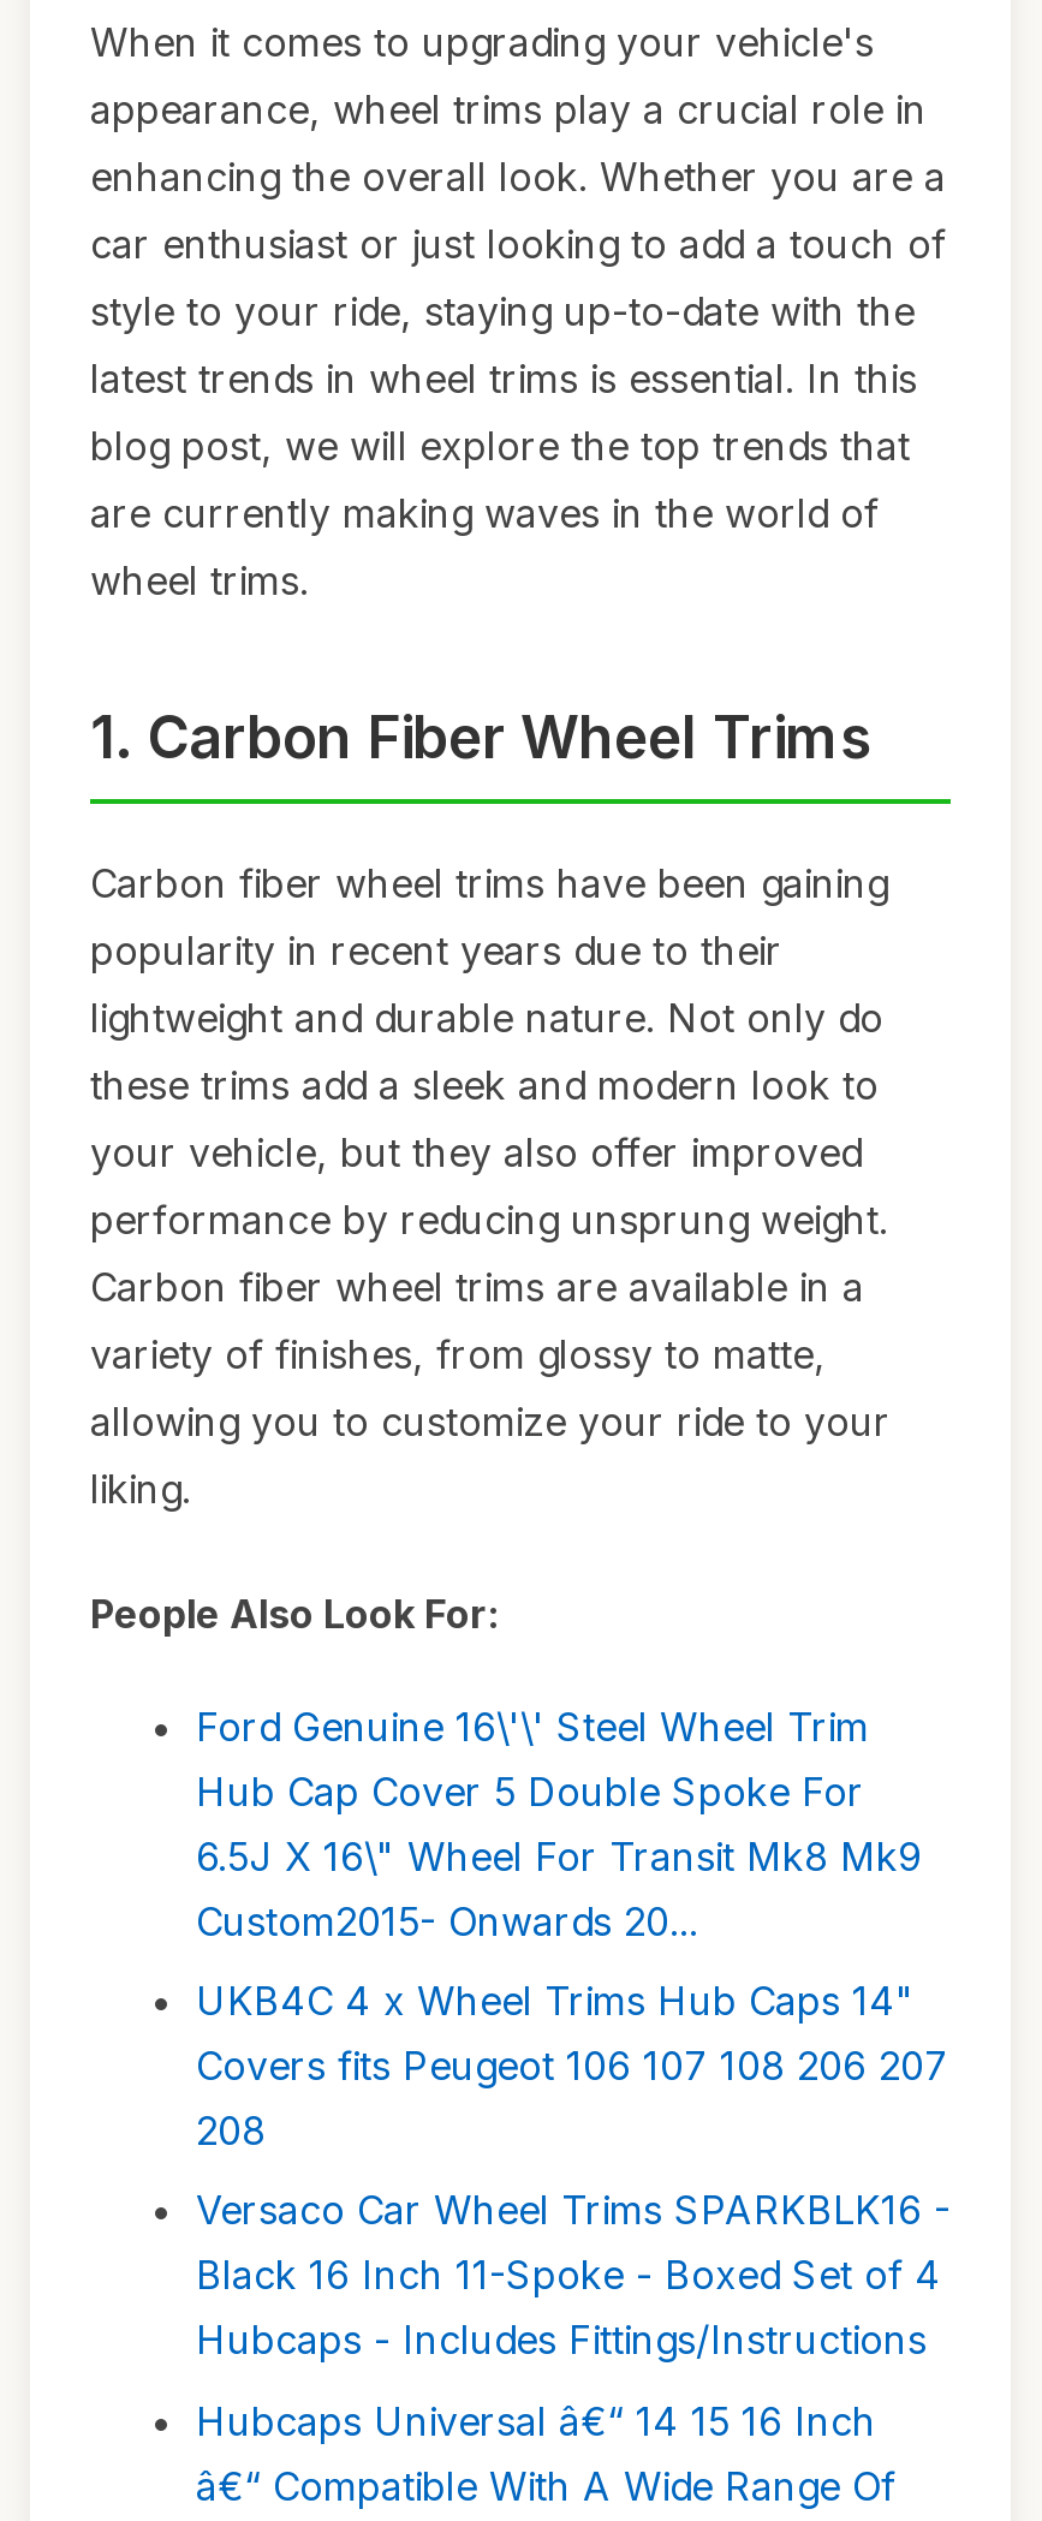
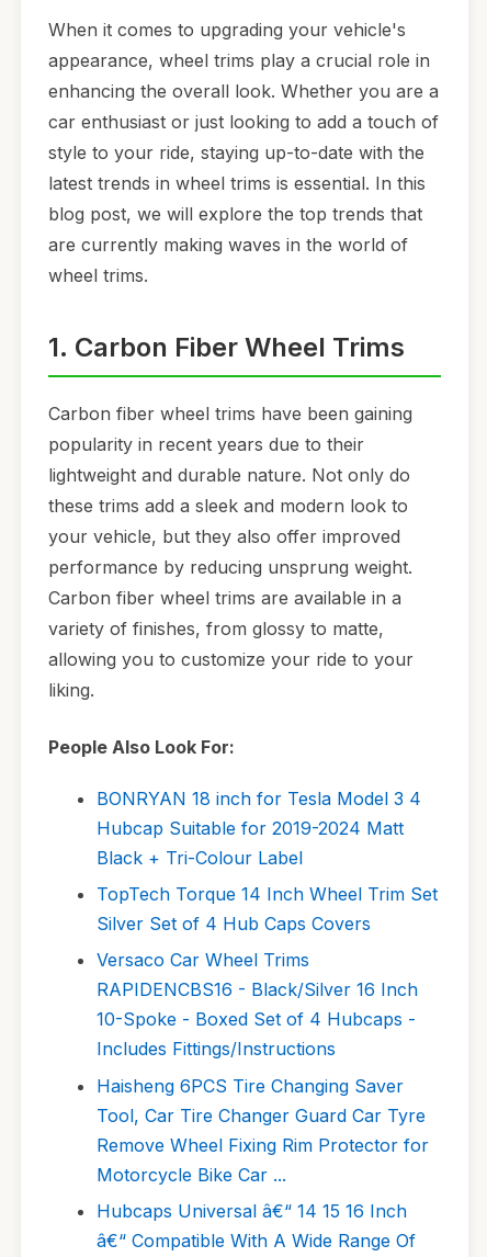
[196,1702,951,2364] Ford Genuine 16\'\' Steel Wheel Trim | Hub Cap Cover 5 Double Spoke For | 6.5J X 16\" Wheel For Transit Mk8 Mk9 | Custom2015- Onwards 20... | UKB4C 4 x Wheel Trims Hub Caps 14" | Covers fits Peugeot 106 107 108 206 207 | 208 | Versaco Car Wheel Trims SPARKBLK16 - | Black 16 Inch 11-Spoke - Boxed Set of 4 | Hubcaps - Includes Fittings/Instructions -> [97,787,438,1185] BONRYAN 18 inch for Tesla Model 3 4 | Hubcap Suitable for 2019-2024 Matt | Black + Tri-Colour Label | TopTech Torque 14 Inch Wheel Trim Set | Silver Set of 4 Hub Caps Covers | Versaco Car Wheel Trims | RAPIDENCBS16 - Black/Silver 16 Inch | 10-Spoke - Boxed Set of 4 Hubcaps - | Includes Fittings/Instructions | Haisheng 6PCS Tire Changing Saver | Tool, Car Tire Changer Guard Car Tyre | Remove Wheel Fixing Rim Protector for | Motorcycle Bike Car ...

